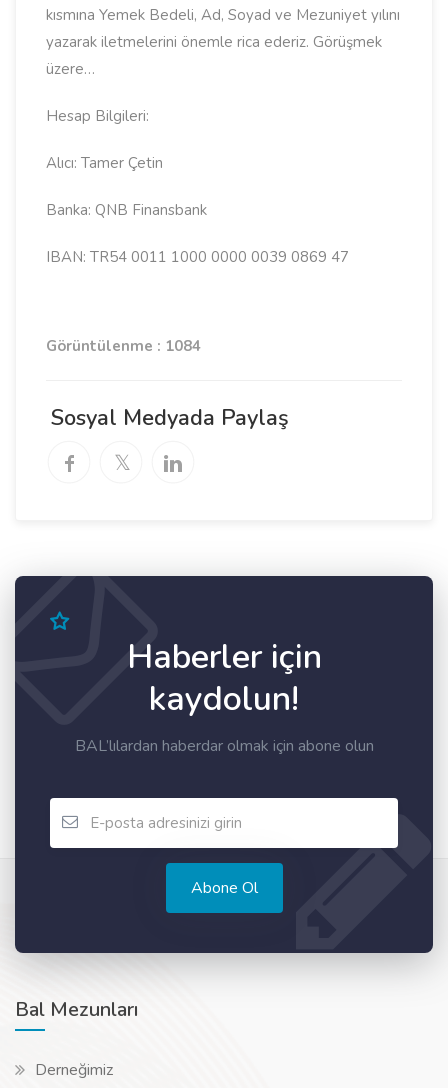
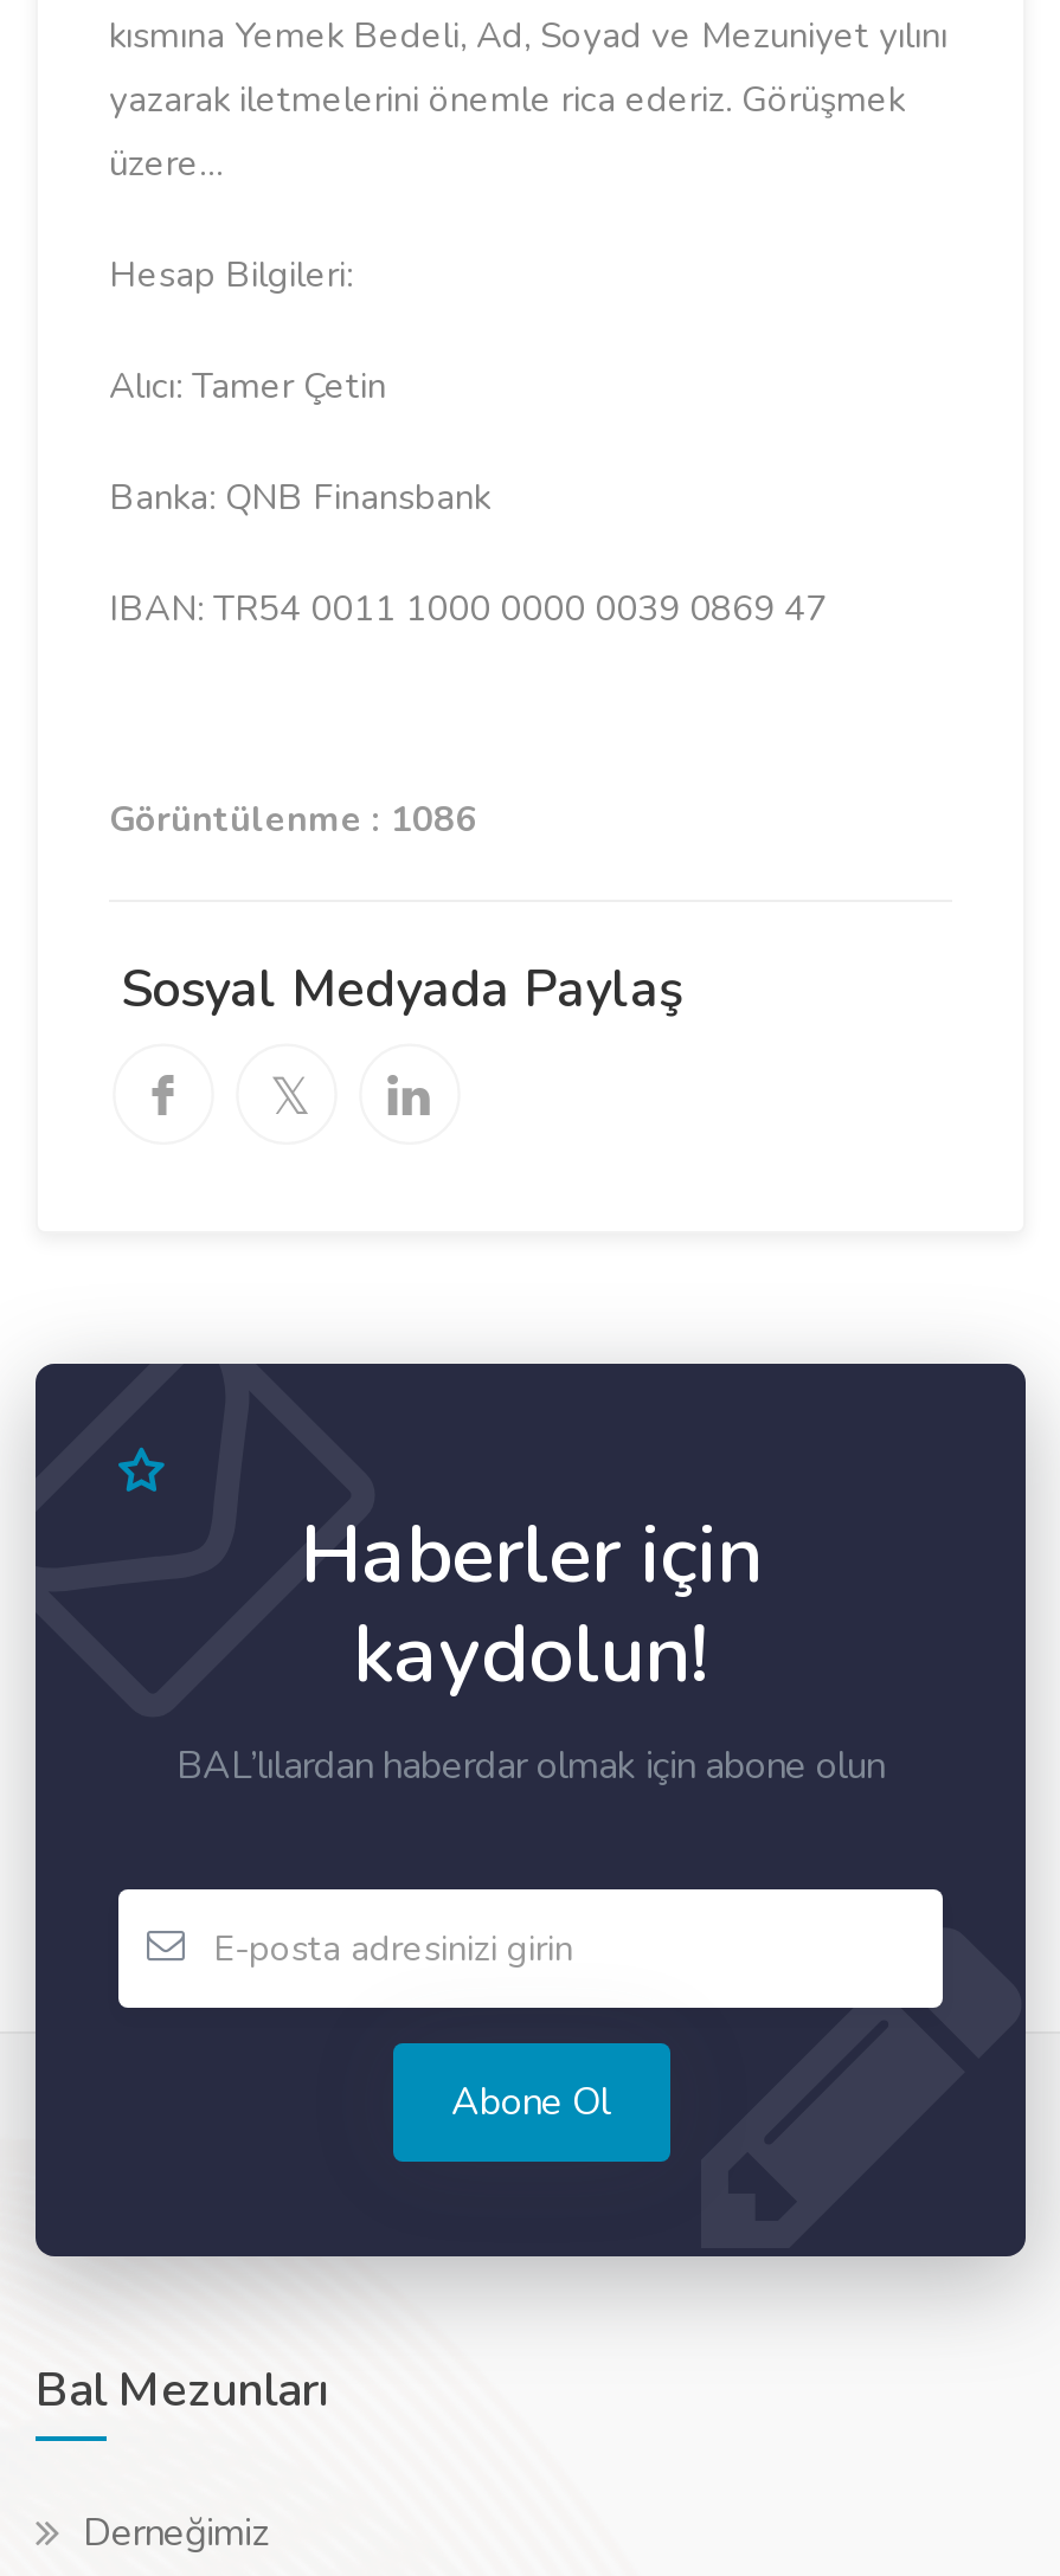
[46,336,201,356] Görüntülenme : 1084 -> [109,796,476,843] Görüntülenme : 1086

